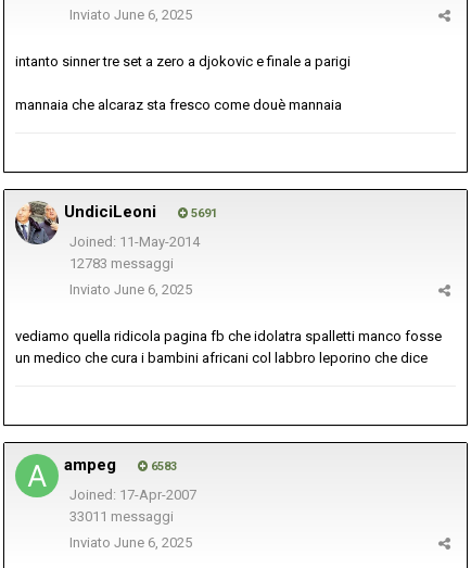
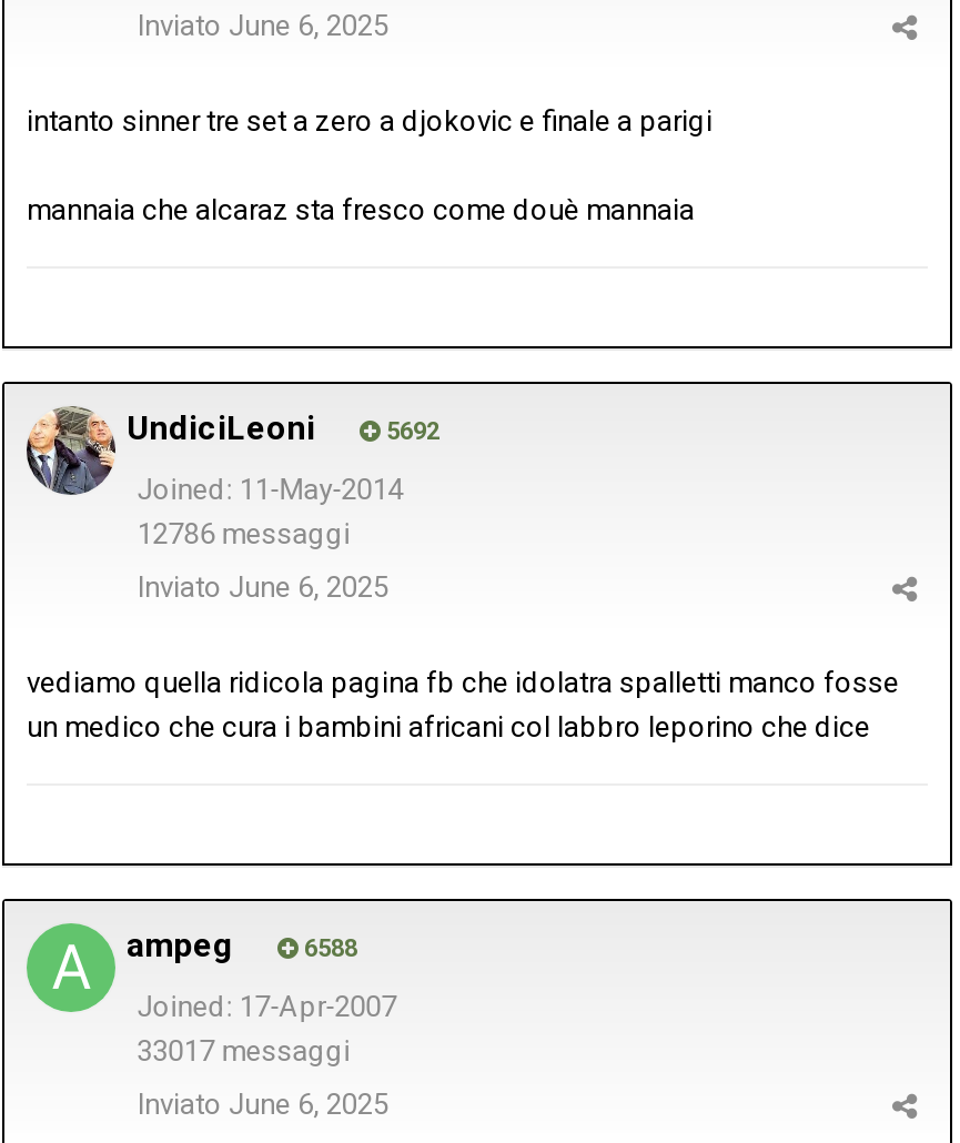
[188,207,217,221] 5691 -> [380,418,439,447] 5692
[69,256,173,272] 12783 messaggi -> [137,518,350,552] 12786 messaggi
[148,460,177,474] 6583 -> [297,935,357,964] 6588
[69,509,173,525] 33011 messaggi -> [137,1035,350,1069] 33017 messaggi

